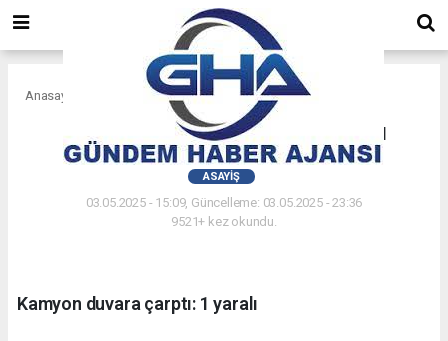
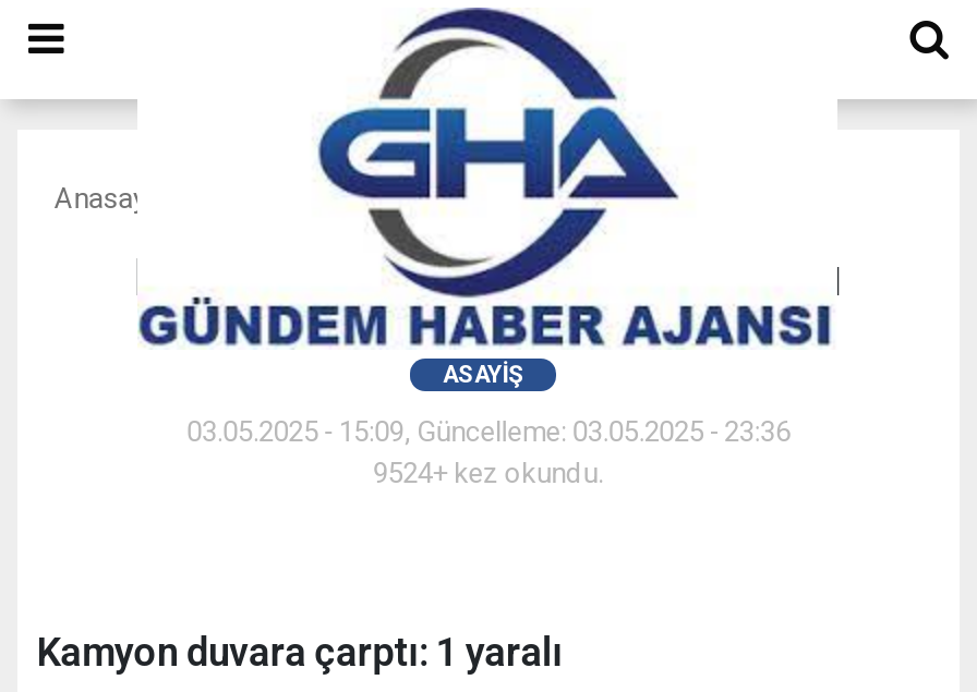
[171,214,277,229] 9521+ kez okundu. -> [373,456,604,489] 9524+ kez okundu.

